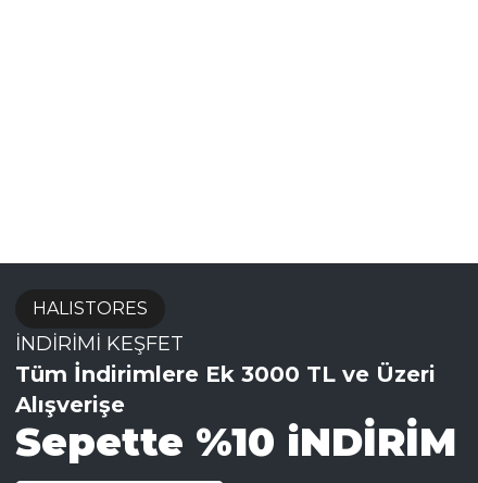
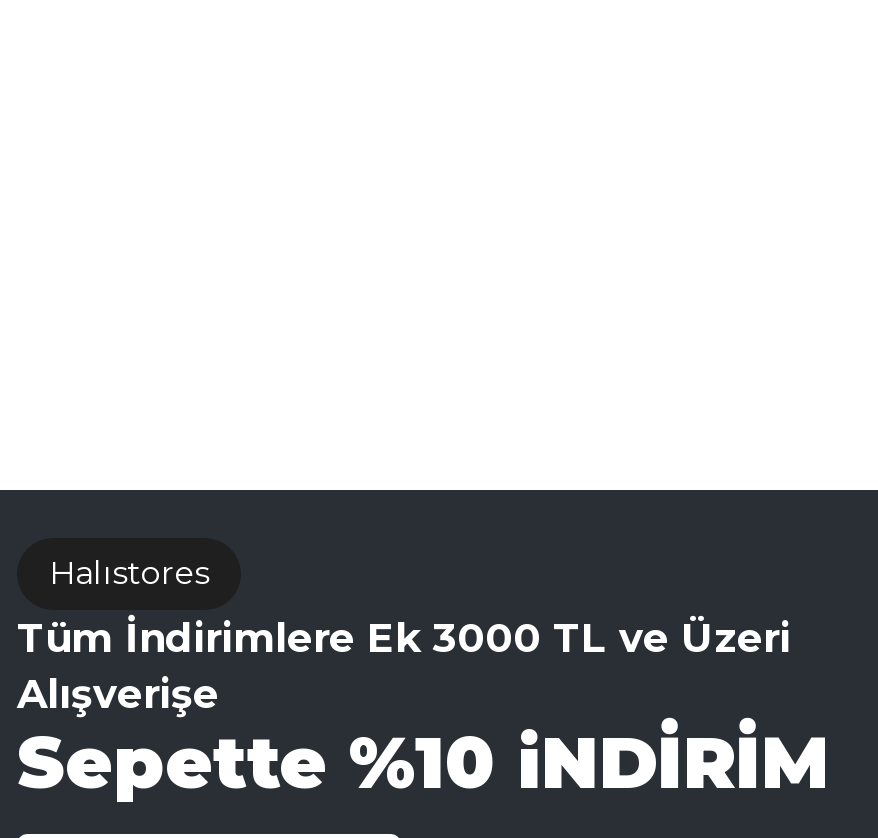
[15,298,184,356] HALISTORES | İNDİRİMİ KEŞFET -> [49,554,209,592] Halıstores

